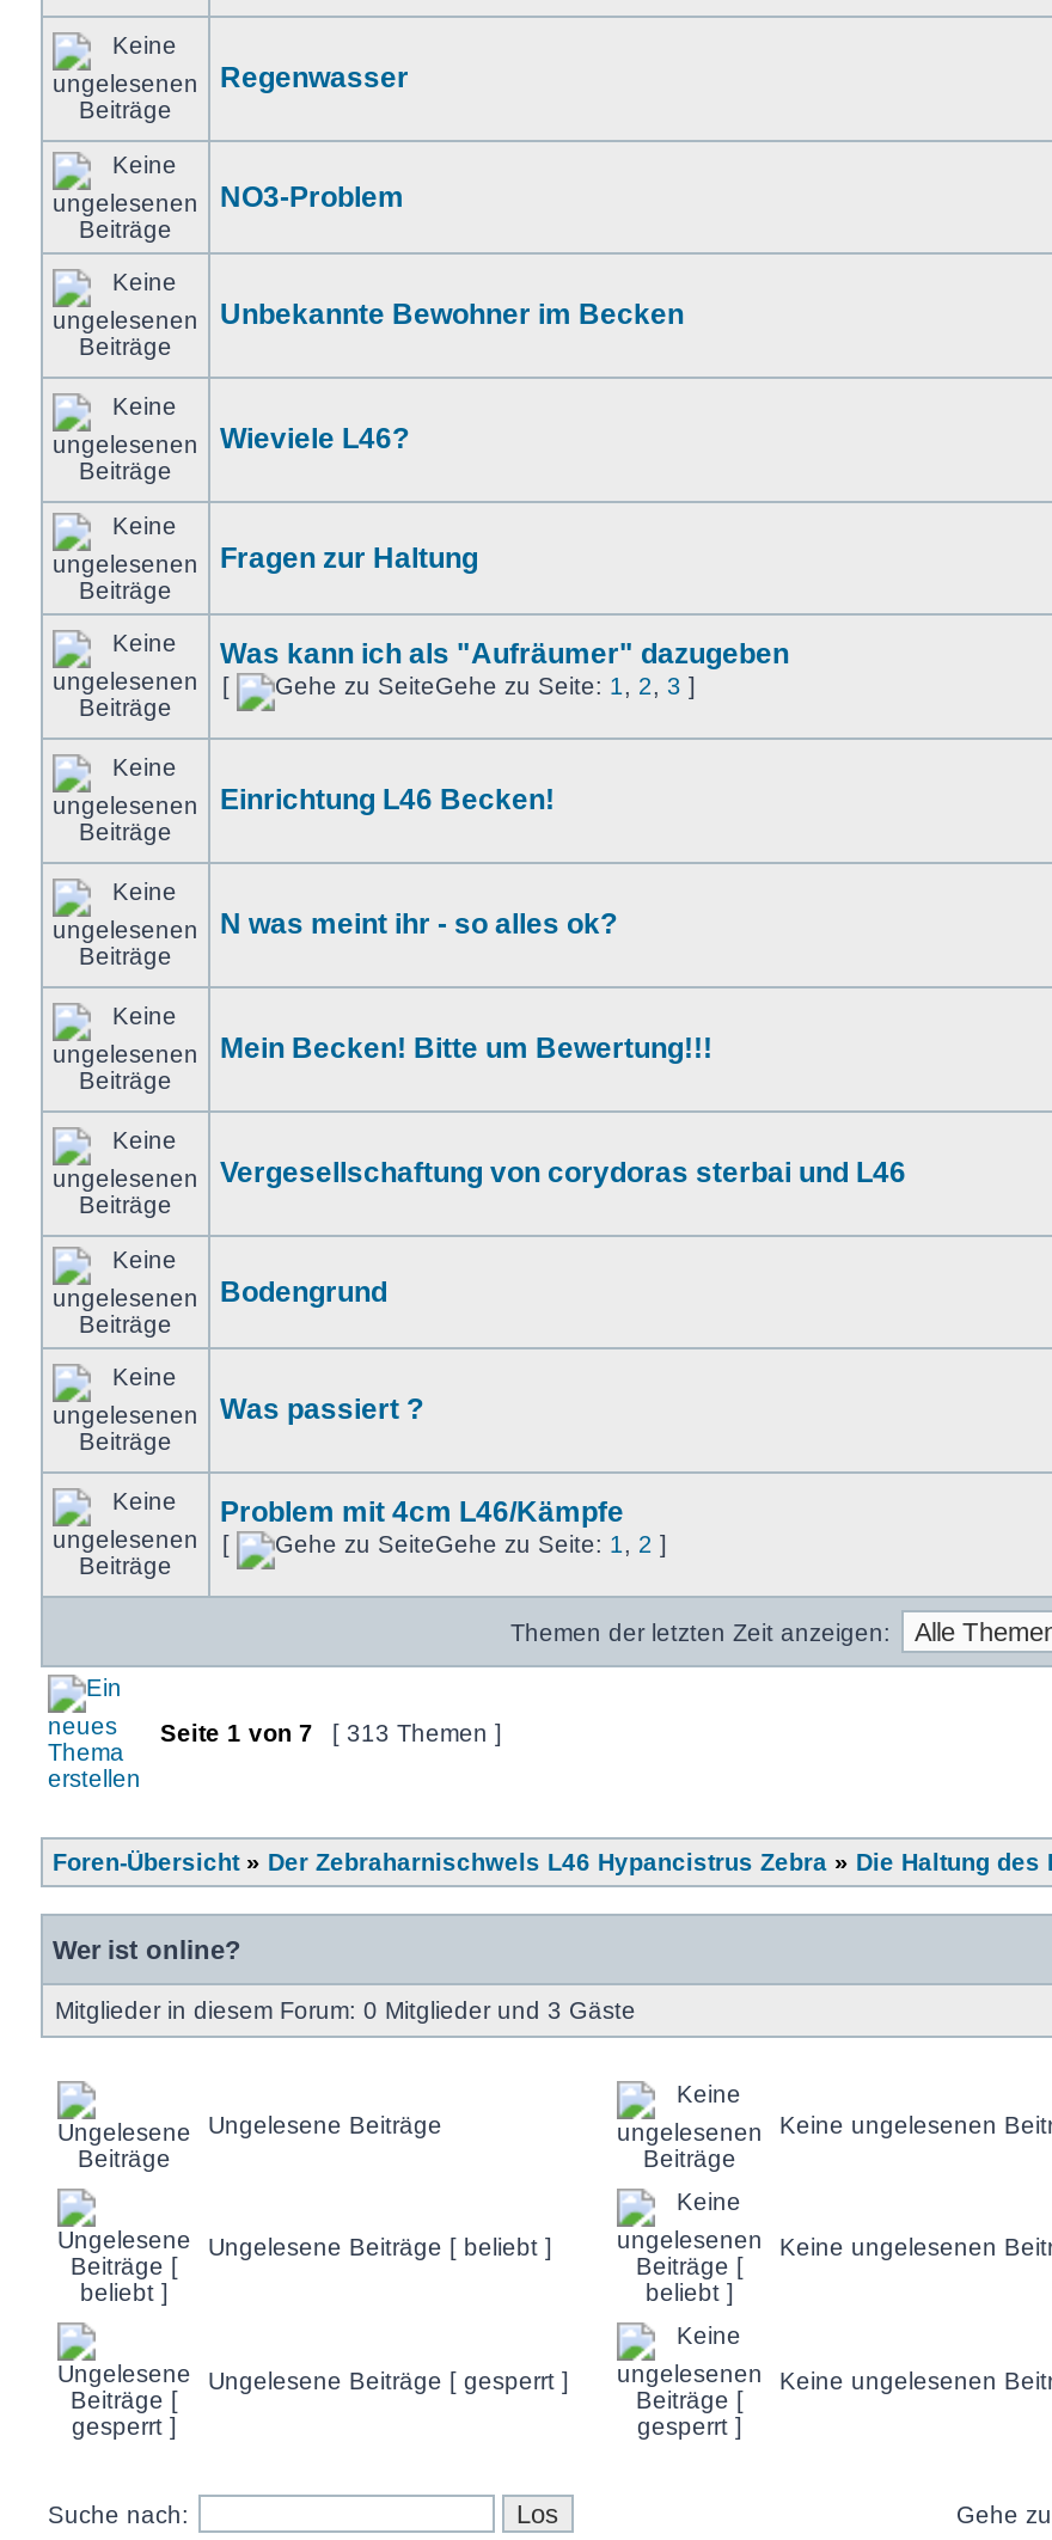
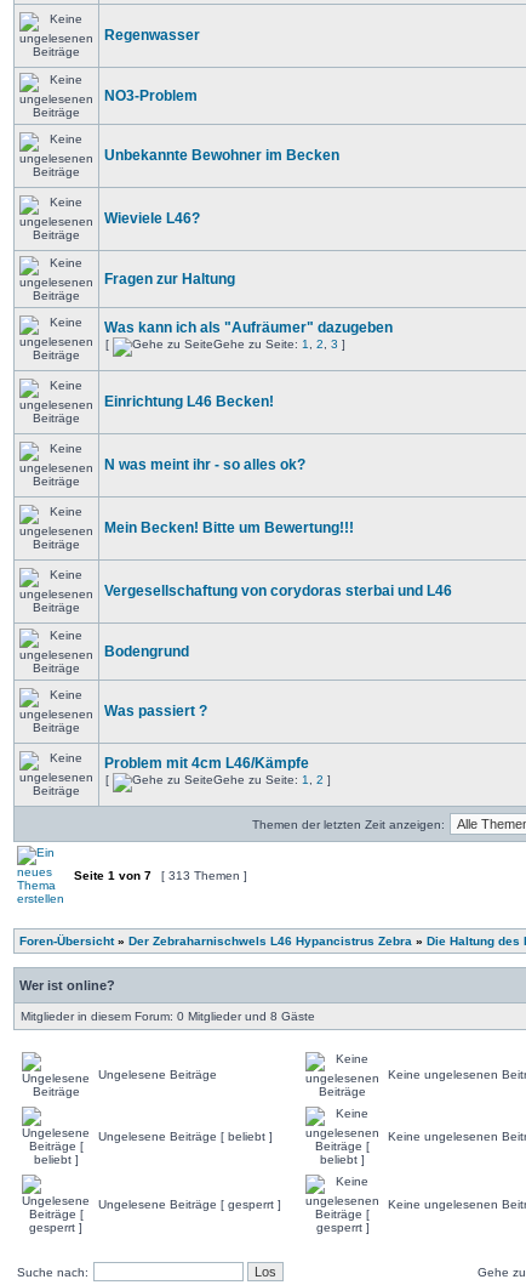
[55,1997,636,2024] Mitglieder in diesem Forum: 0 Mitglieder und 3 Gäste -> [21,1010,315,1023] Mitglieder in diesem Forum: 0 Mitglieder und 8 Gäste

